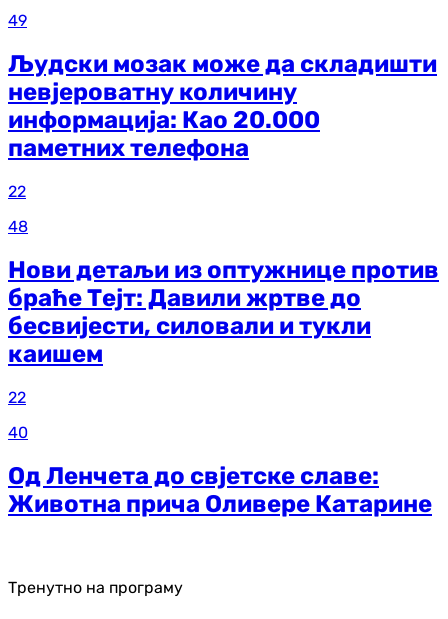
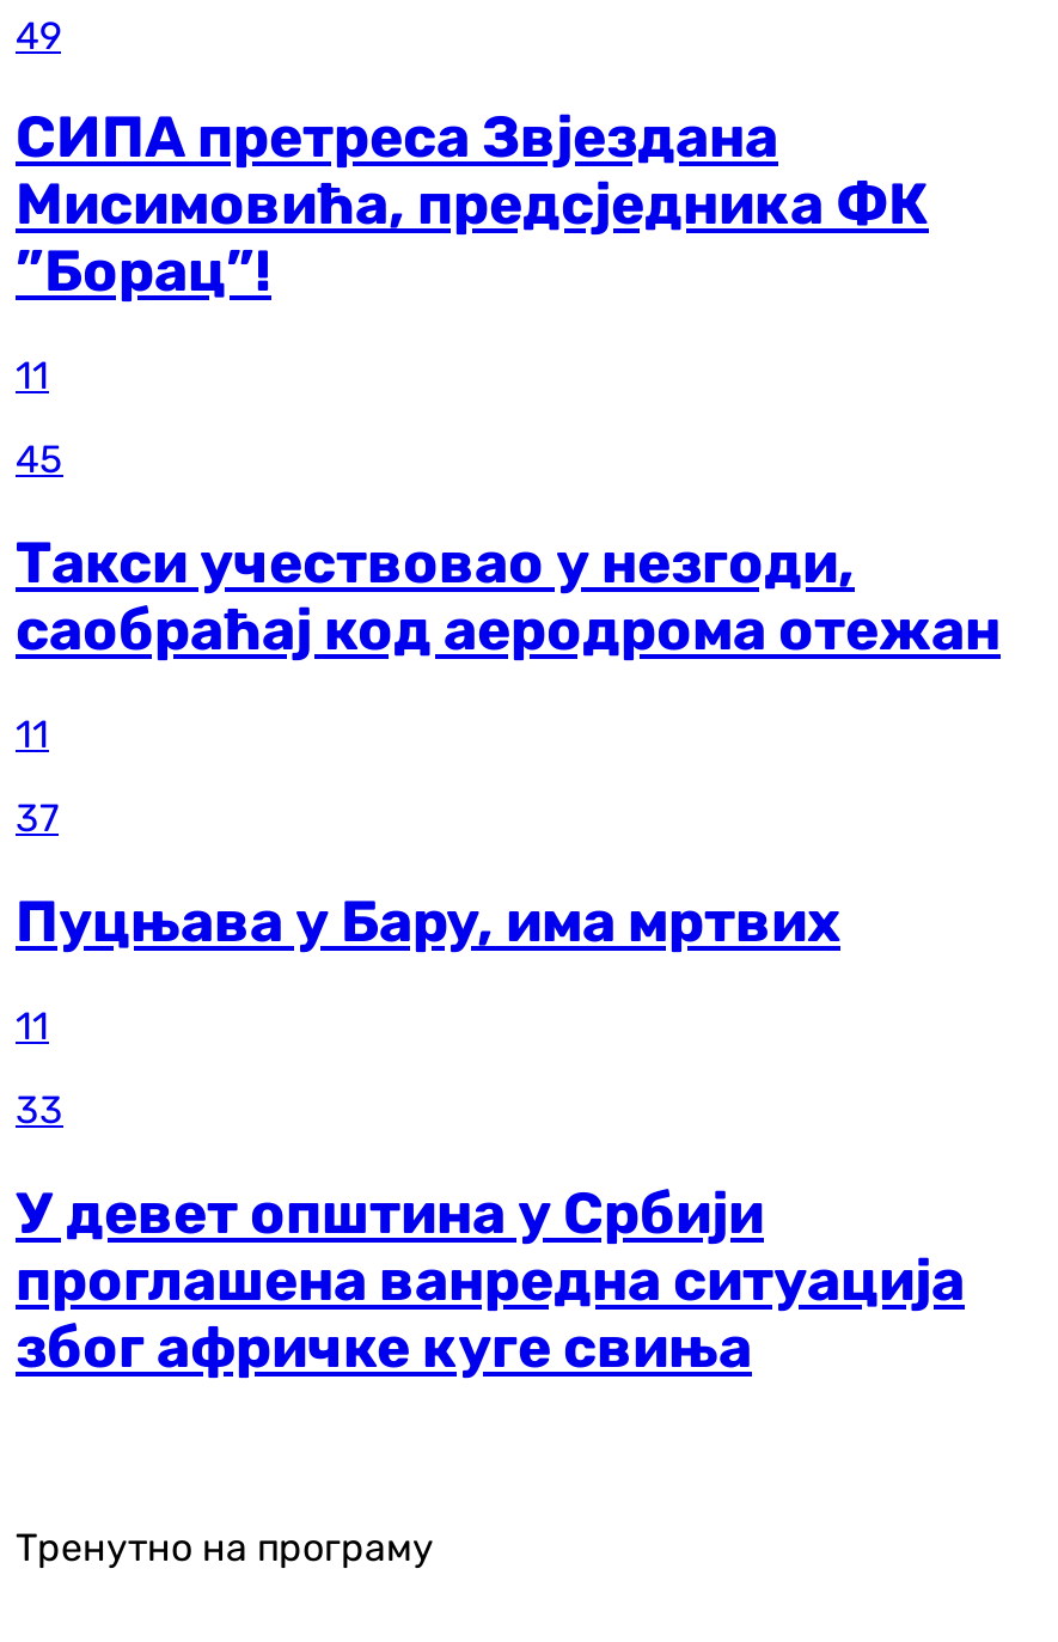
[8,50,439,518] Људски мозак може да складишти | невјероватну количину | информација: Као 20.000 | паметних телефона | 22 | 48 | Нови детаљи из оптужнице против | браће Тејт: Давили жртве до | бесвијести, силовали и тукли | каишем | 22 | 40 | Од Ленчета до свјетске славе: | Животна прича Оливере Катарине -> [16,105,1001,1381] СИПА претреса Звјездана | Мисимовића, предсједника ФК | ”Борац”! | 11 | 45 | Такси учествовао у незгоди, | саобраћај код аеродрома отежан | 11 | 37 | Пуцњава у Бару, има мртвих | 11 | 33 | У девет општина у Србији | проглашена ванредна ситуација | због афричке куге свиња

